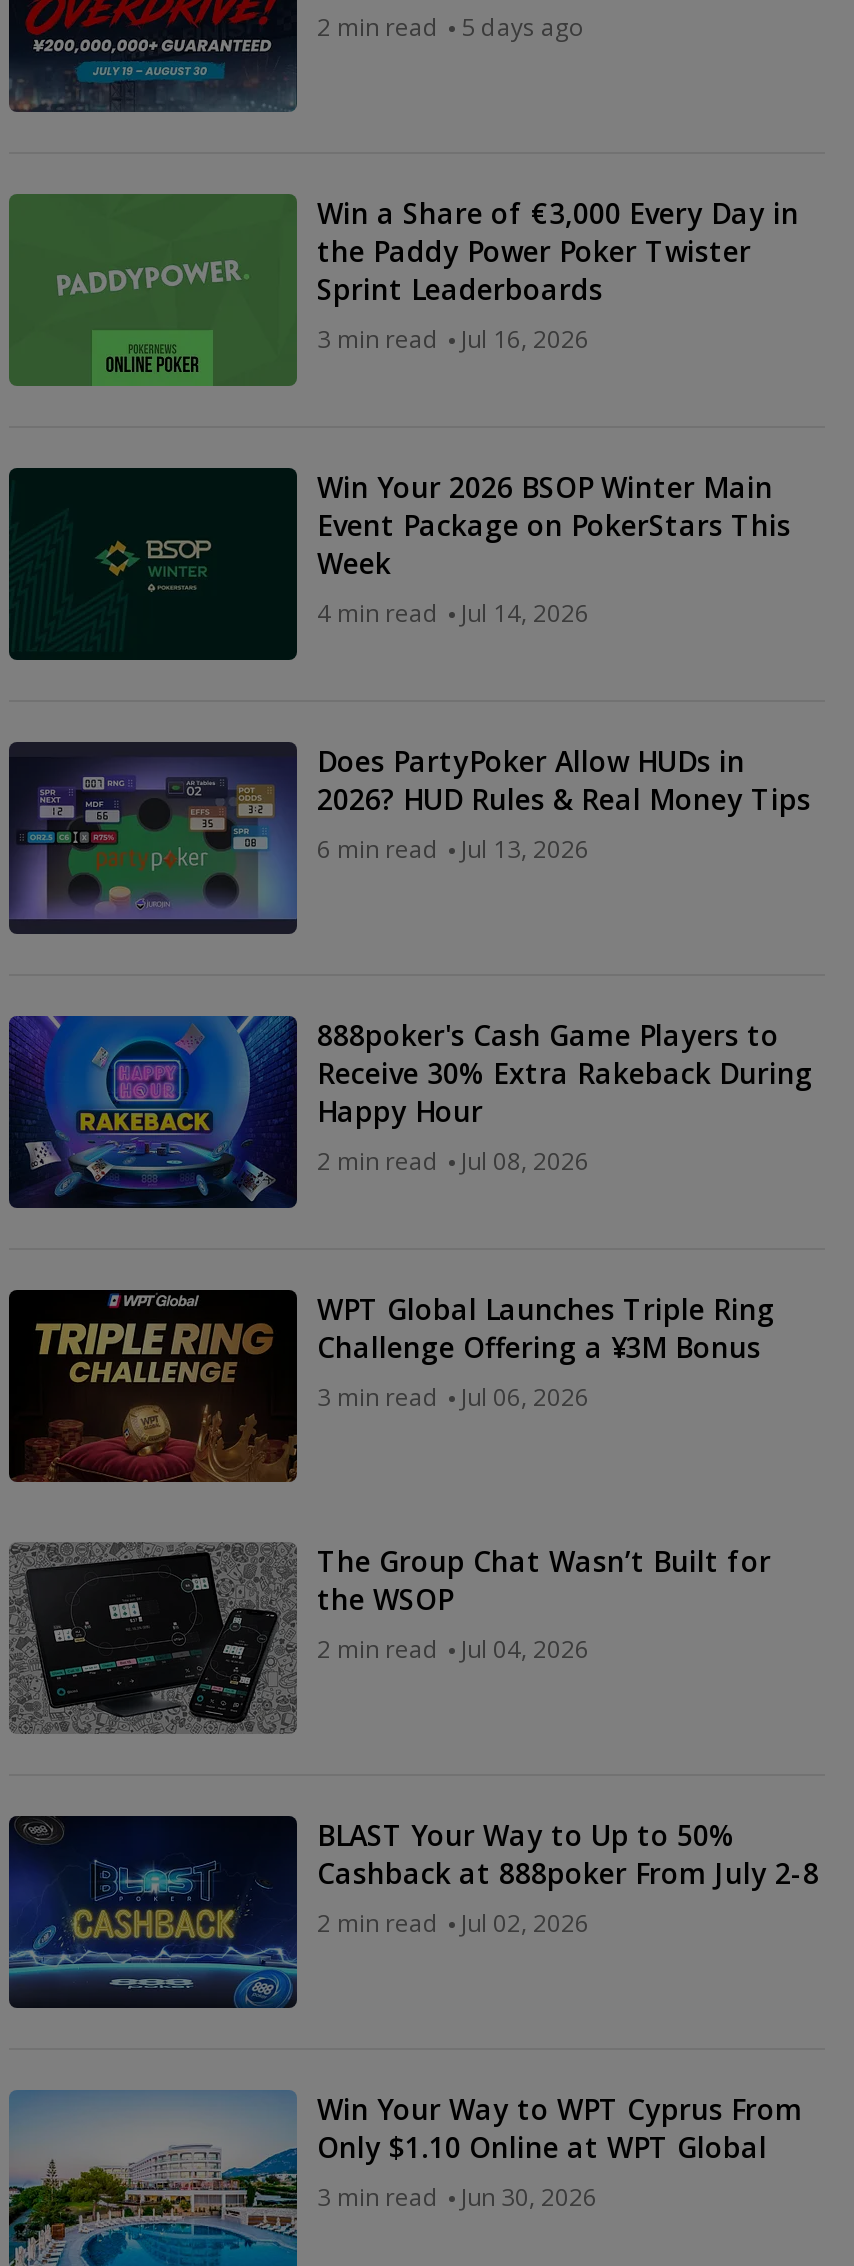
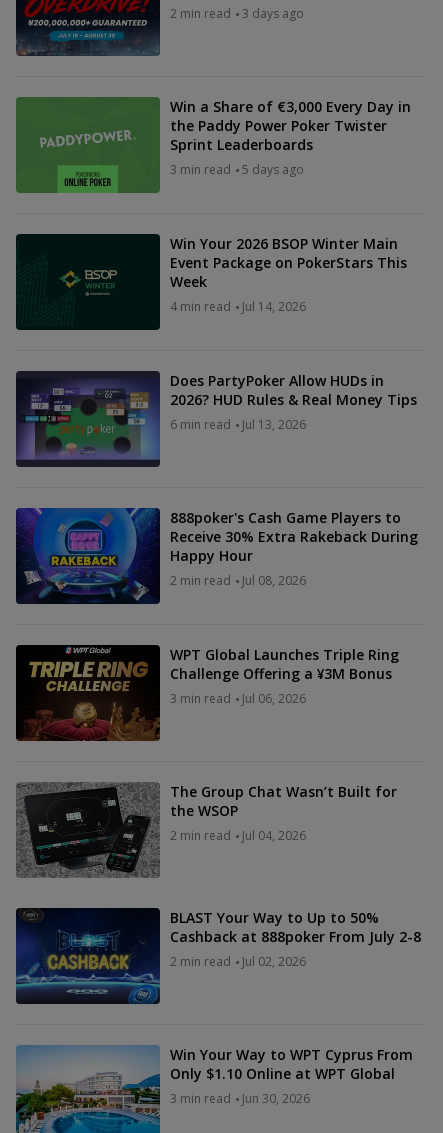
[317,10,585,44] 2 min read 5 days ago -> [170,5,304,22] 2 min read 3 days ago
[317,322,589,356] 3 min read Jul 16, 2026 -> [170,161,304,178] 3 min read 5 days ago

